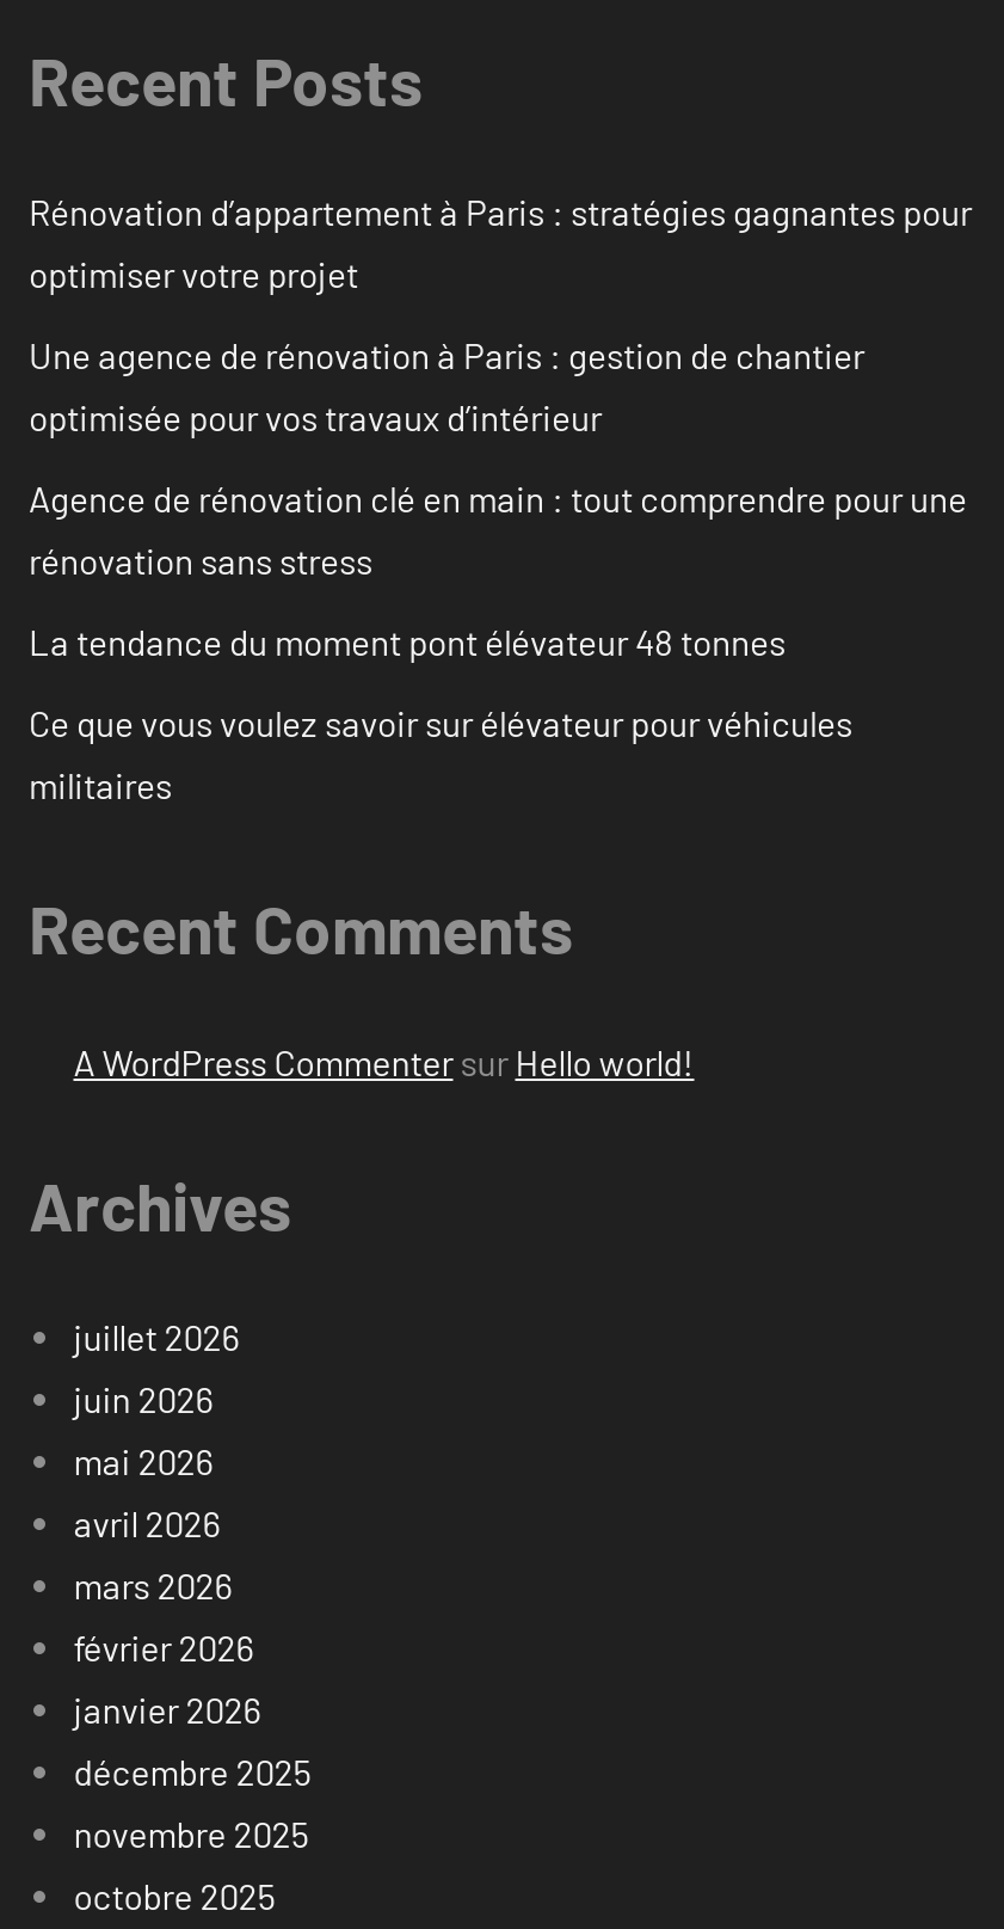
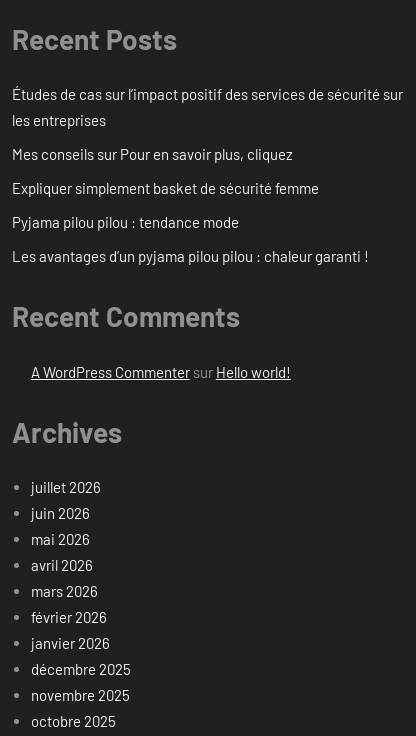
[29,191,972,296] Rénovation d’appartement à Paris : stratégies gagnantes pour | optimiser votre projet -> [12,85,403,129] Études de cas sur l’impact positif des services de sécurité sur | les entreprises
[29,334,864,439] Une agence de rénovation à Paris : gestion de chantier | optimisée pour vos travaux d’intérieur -> [12,145,293,163] Mes conseils sur Pour en savoir plus, cliquez
[29,477,967,582] Agence de rénovation clé en main : tout comprendre pour une | rénovation sans stress -> [12,179,319,197] Expliquer simplement basket de sécurité femme
[29,621,786,664] La tendance du moment pont élévateur 48 tonnes -> [12,213,239,231] Pyjama pilou pilou : tendance mode
[29,702,852,807] Ce que vous voulez savoir sur élévateur pour véhicules | militaires -> [12,247,369,265] Les avantages d’un pyjama pilou pilou : chaleur garanti !

